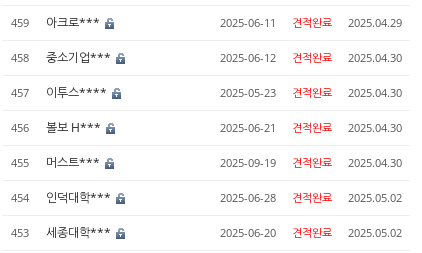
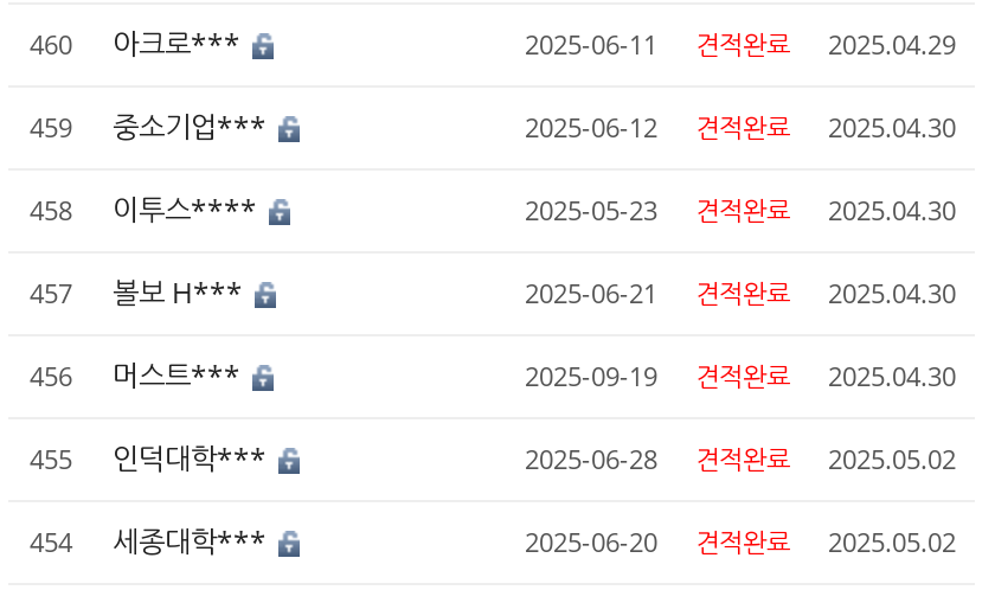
[11,14,103,31] 459 아크로*** -> [30,24,248,64] 460 아크로***
[11,49,114,66] 458 중소기업*** -> [30,107,274,147] 459 중소기업***
[11,84,110,101] 457 이투스**** -> [30,190,264,230] 458 이투스****
[11,119,104,136] 456 볼보 H*** -> [30,272,250,313] 457 볼보 H***
[11,154,103,171] 455 머스트*** -> [30,355,248,396] 456 머스트***
[11,189,114,206] 454 인덕대학*** -> [30,438,274,479] 455 인덕대학***
[11,224,114,241] 453 세종대학*** -> [30,521,274,562] 454 세종대학***

